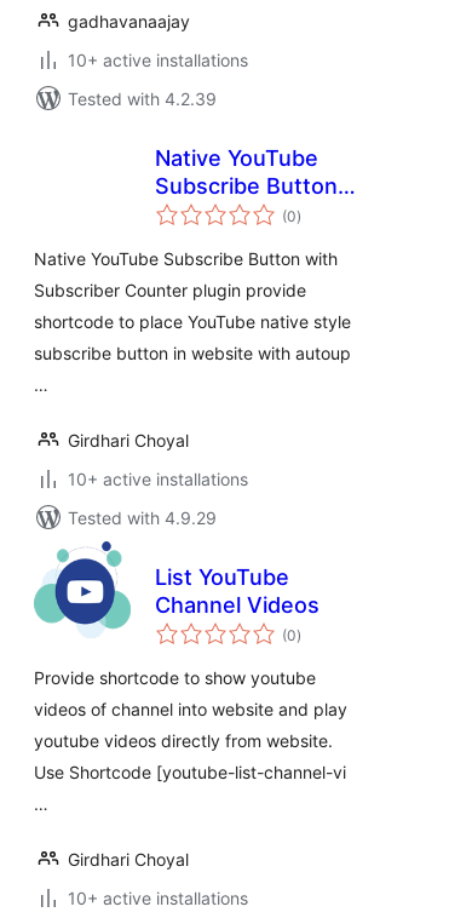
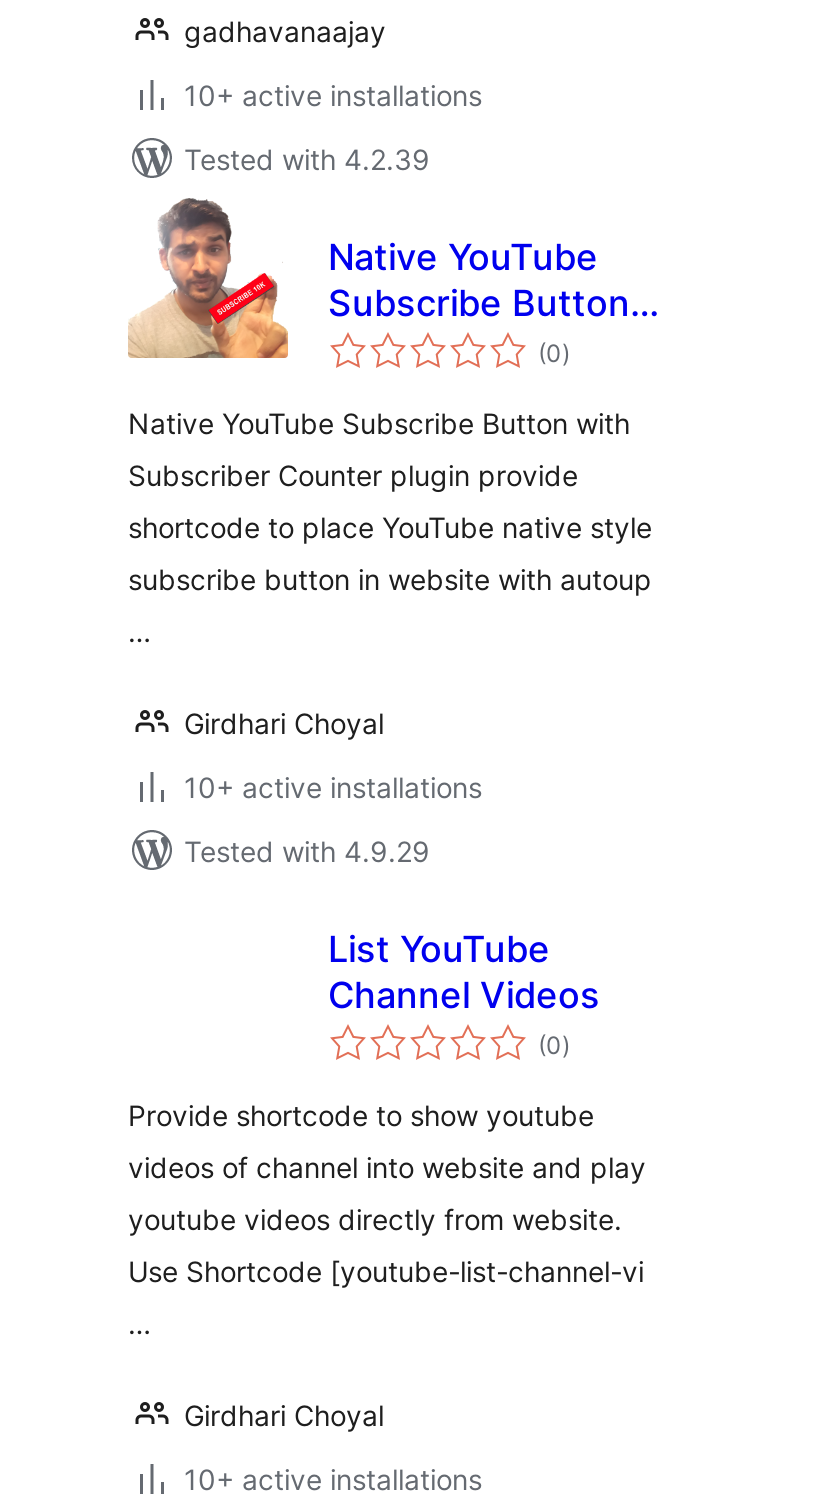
none -> [126,196,290,360] [image]
[33,540,132,638] [image] -> none

